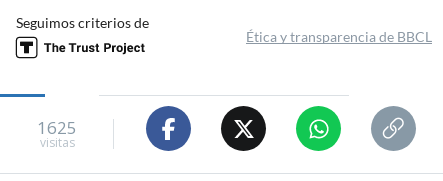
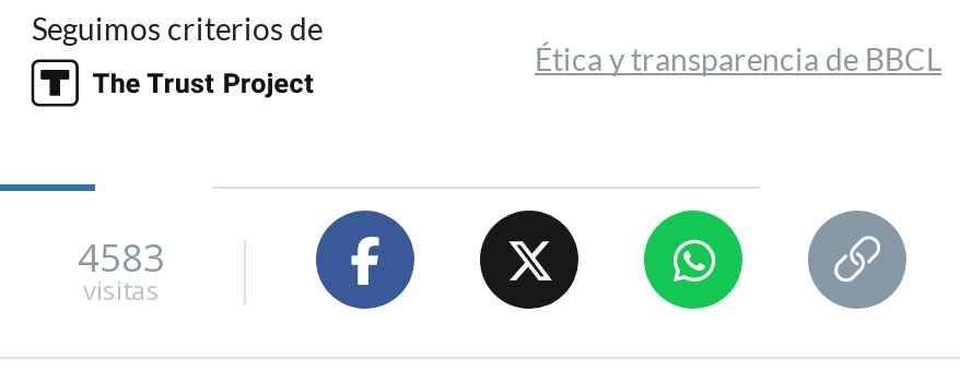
[37,116,77,139] 1625 -> [78,232,165,283] 4583

